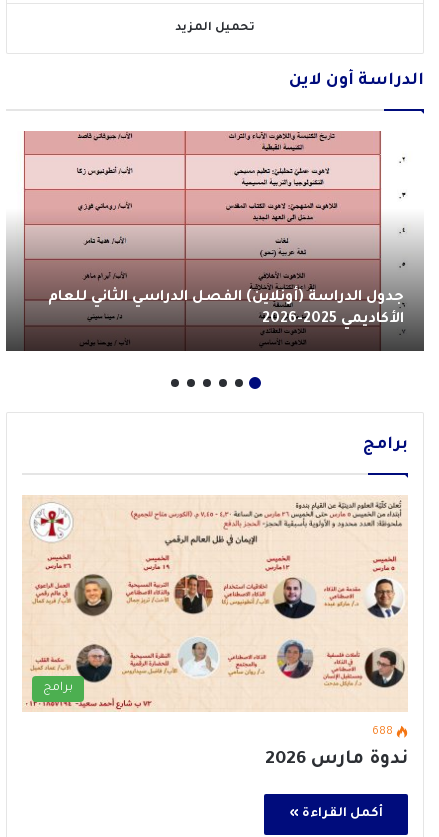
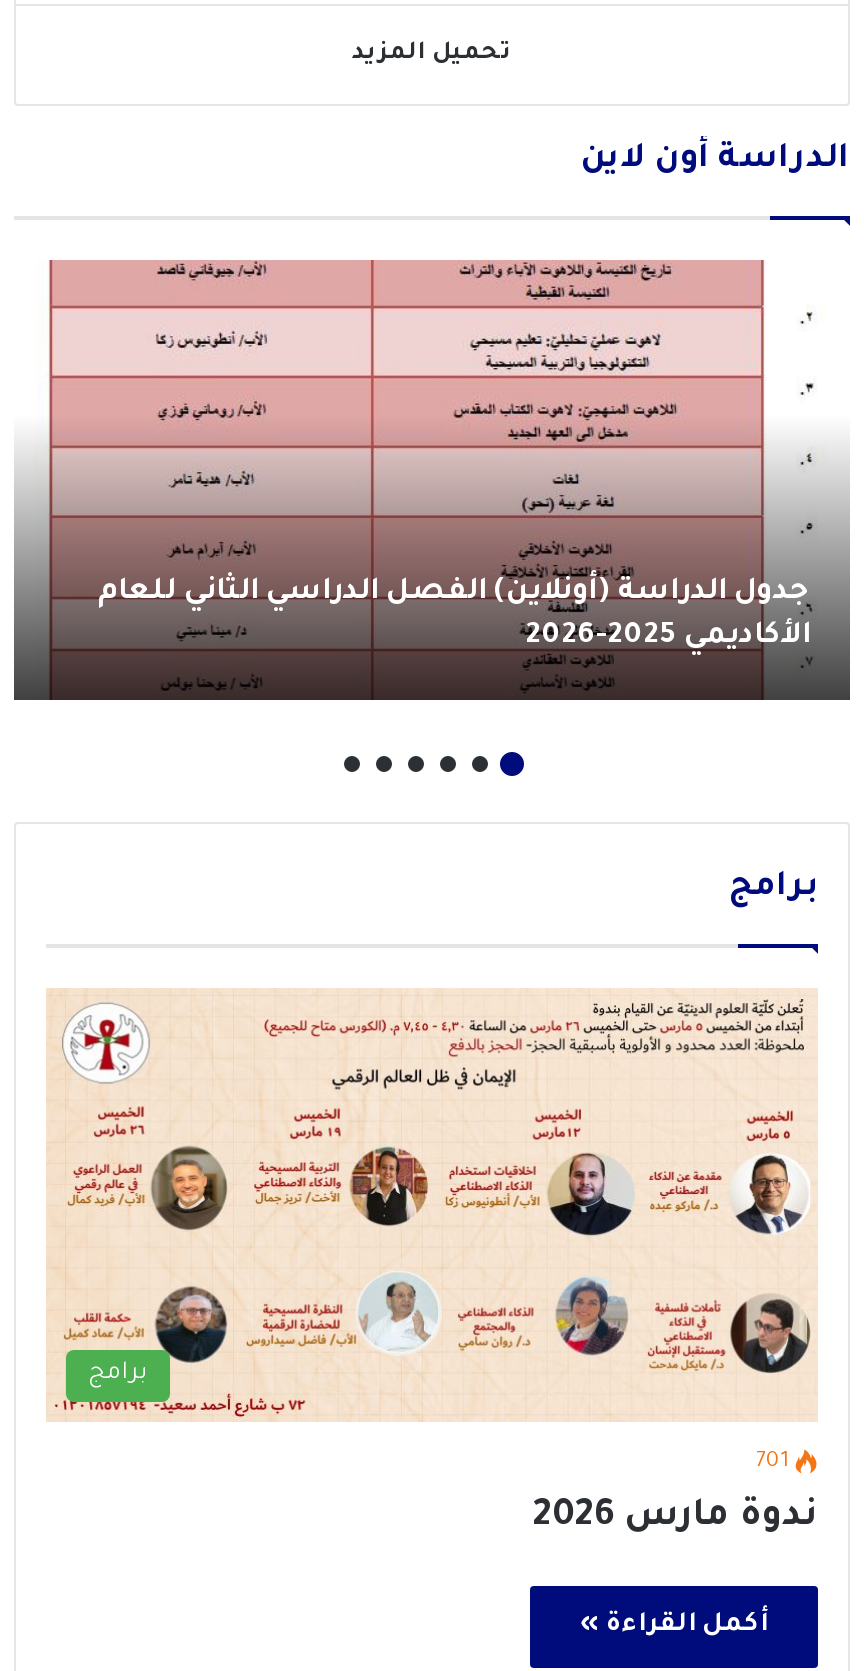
[372,726,393,738] 688 -> [756,1450,788,1474] 701

